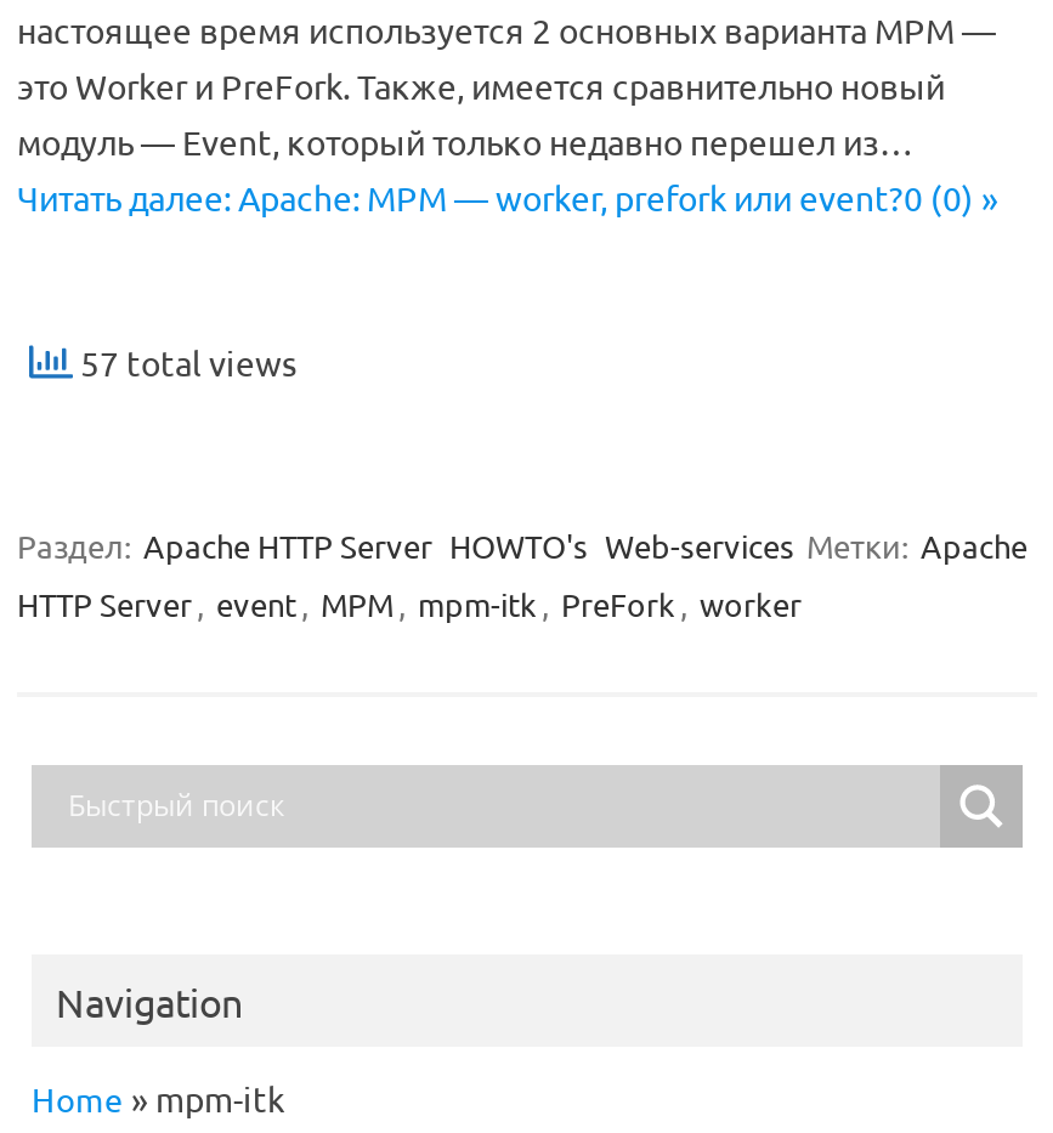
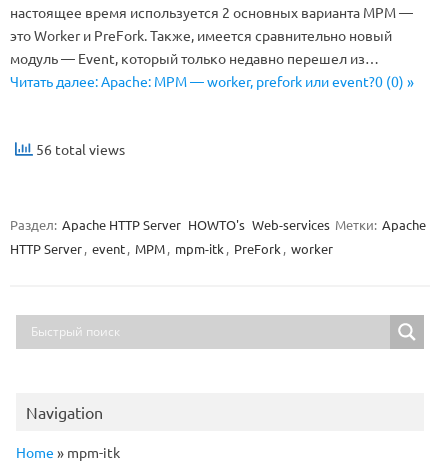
[73,341,296,385] 57 total views -> [33,140,125,158] 56 total views

